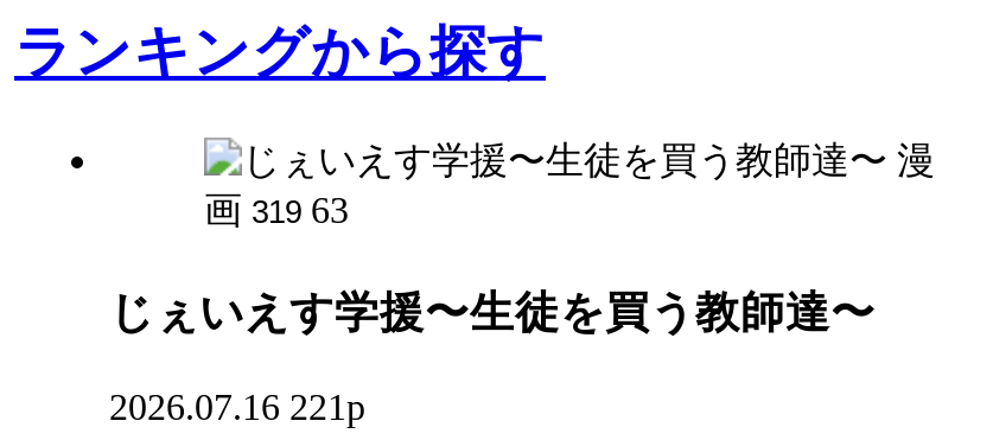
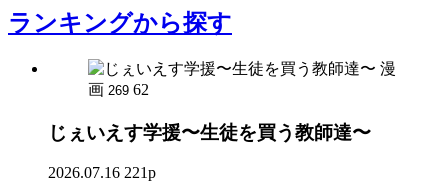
[204,190,349,230] 画 319 63 -> [88,81,149,98] 画 269 62

